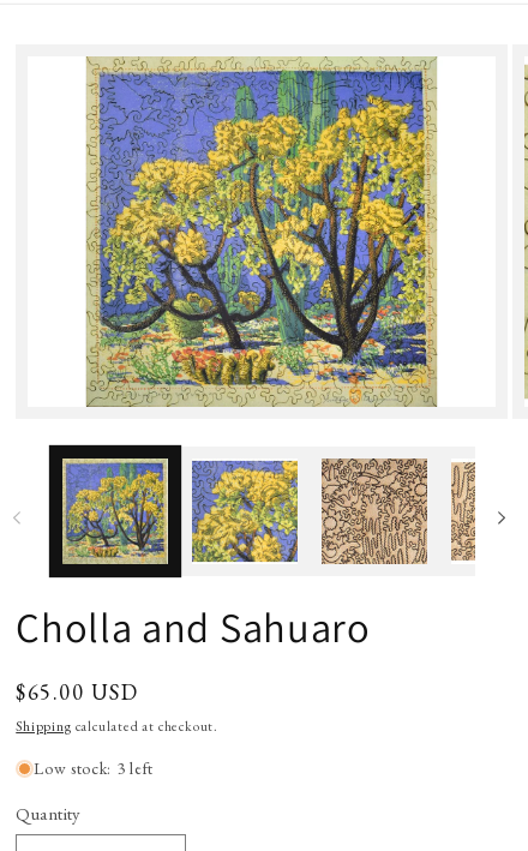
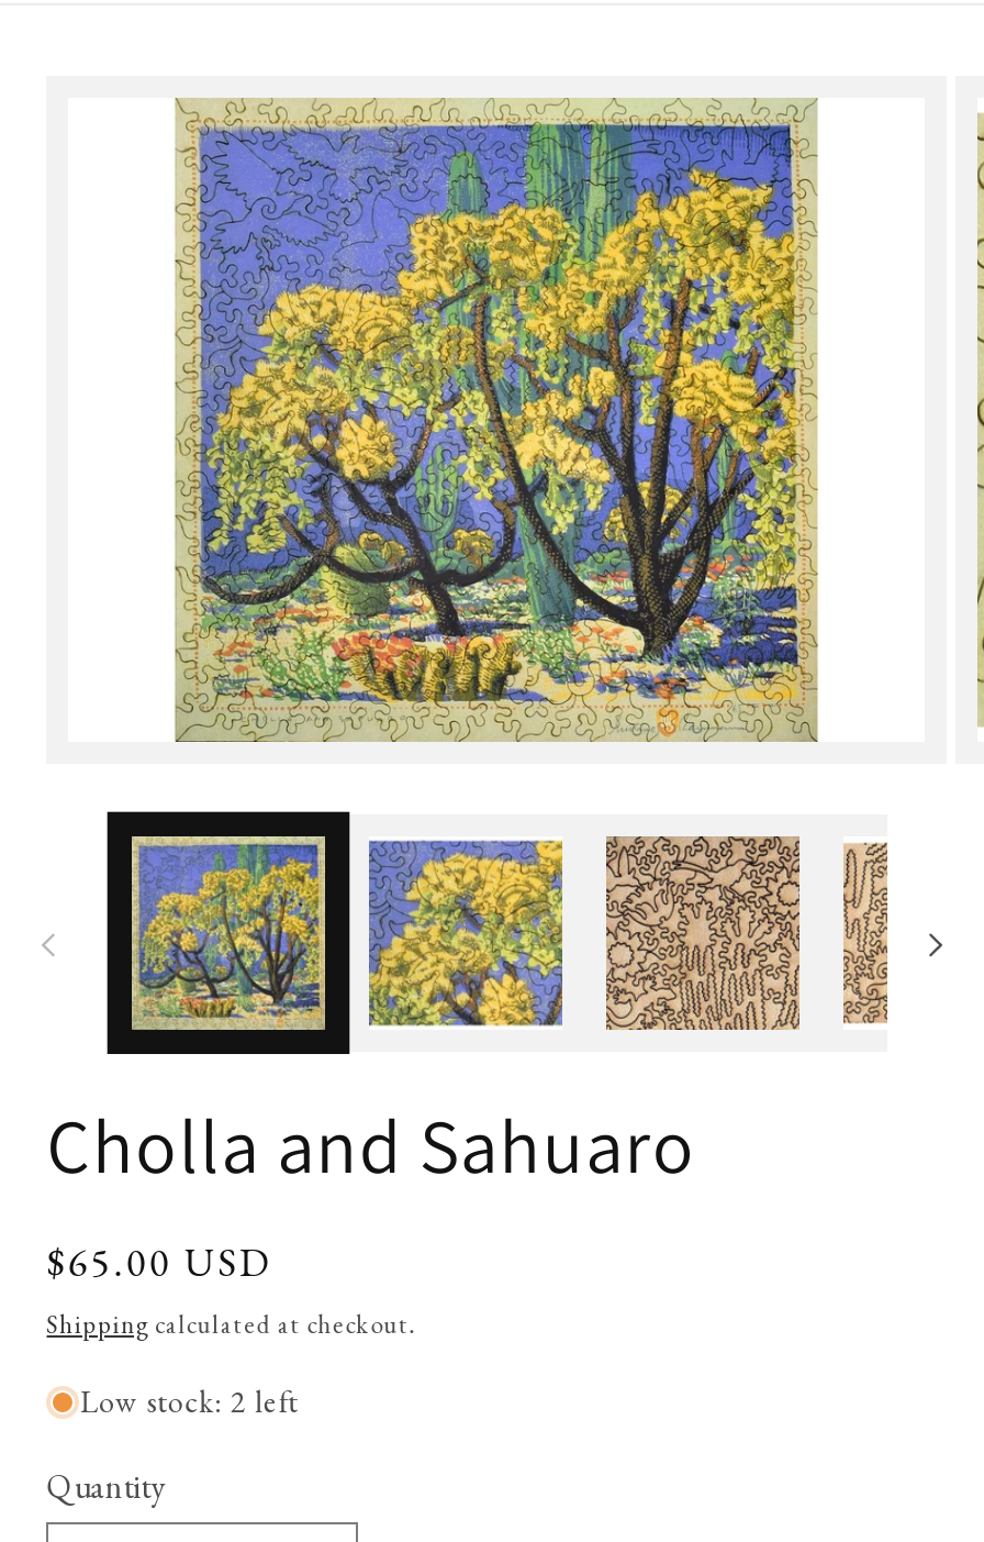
[34,757,154,779] Low stock: 3 left -> [80,1382,299,1422] Low stock: 2 left

